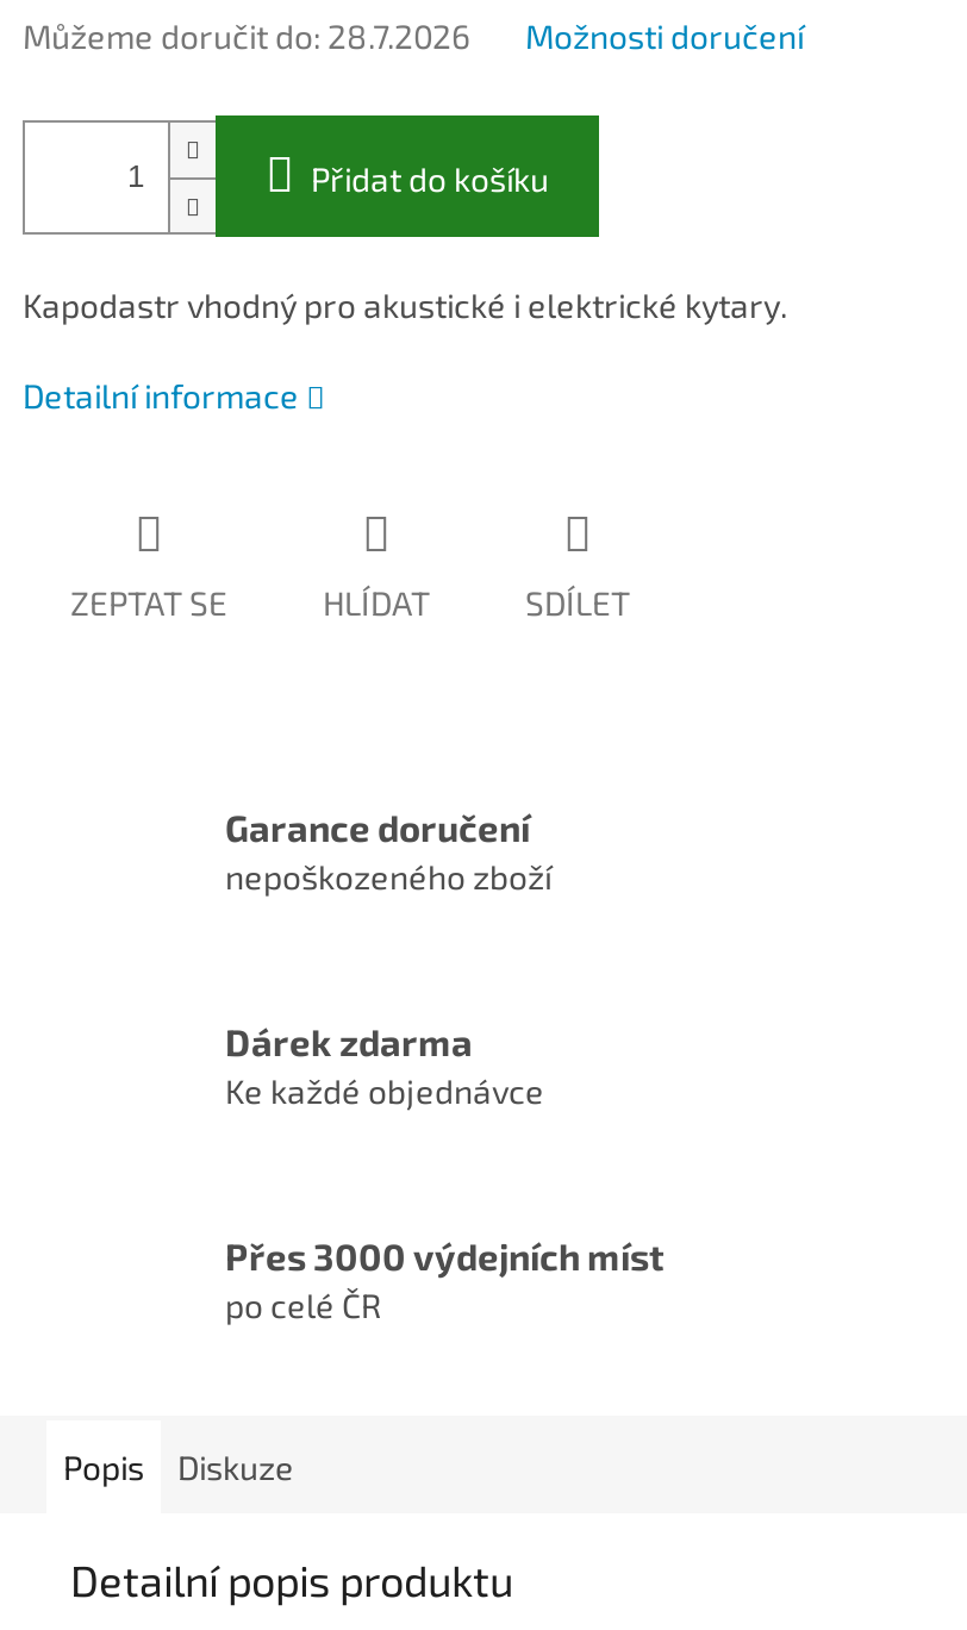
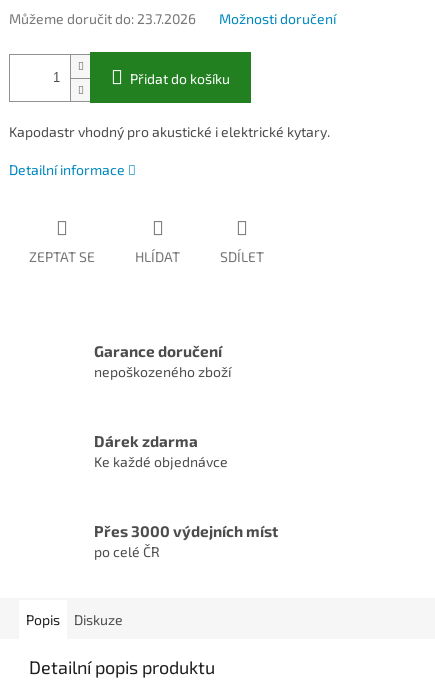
[23,16,470,57] Můžeme doručit do: 28.7.2026 -> [9,10,196,27] Můžeme doručit do: 23.7.2026

